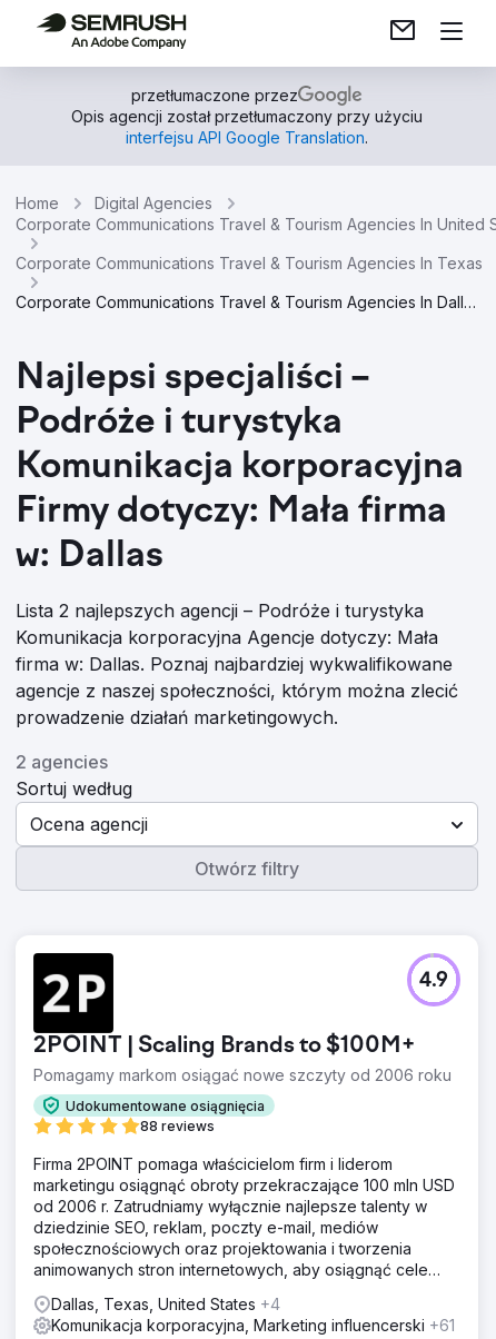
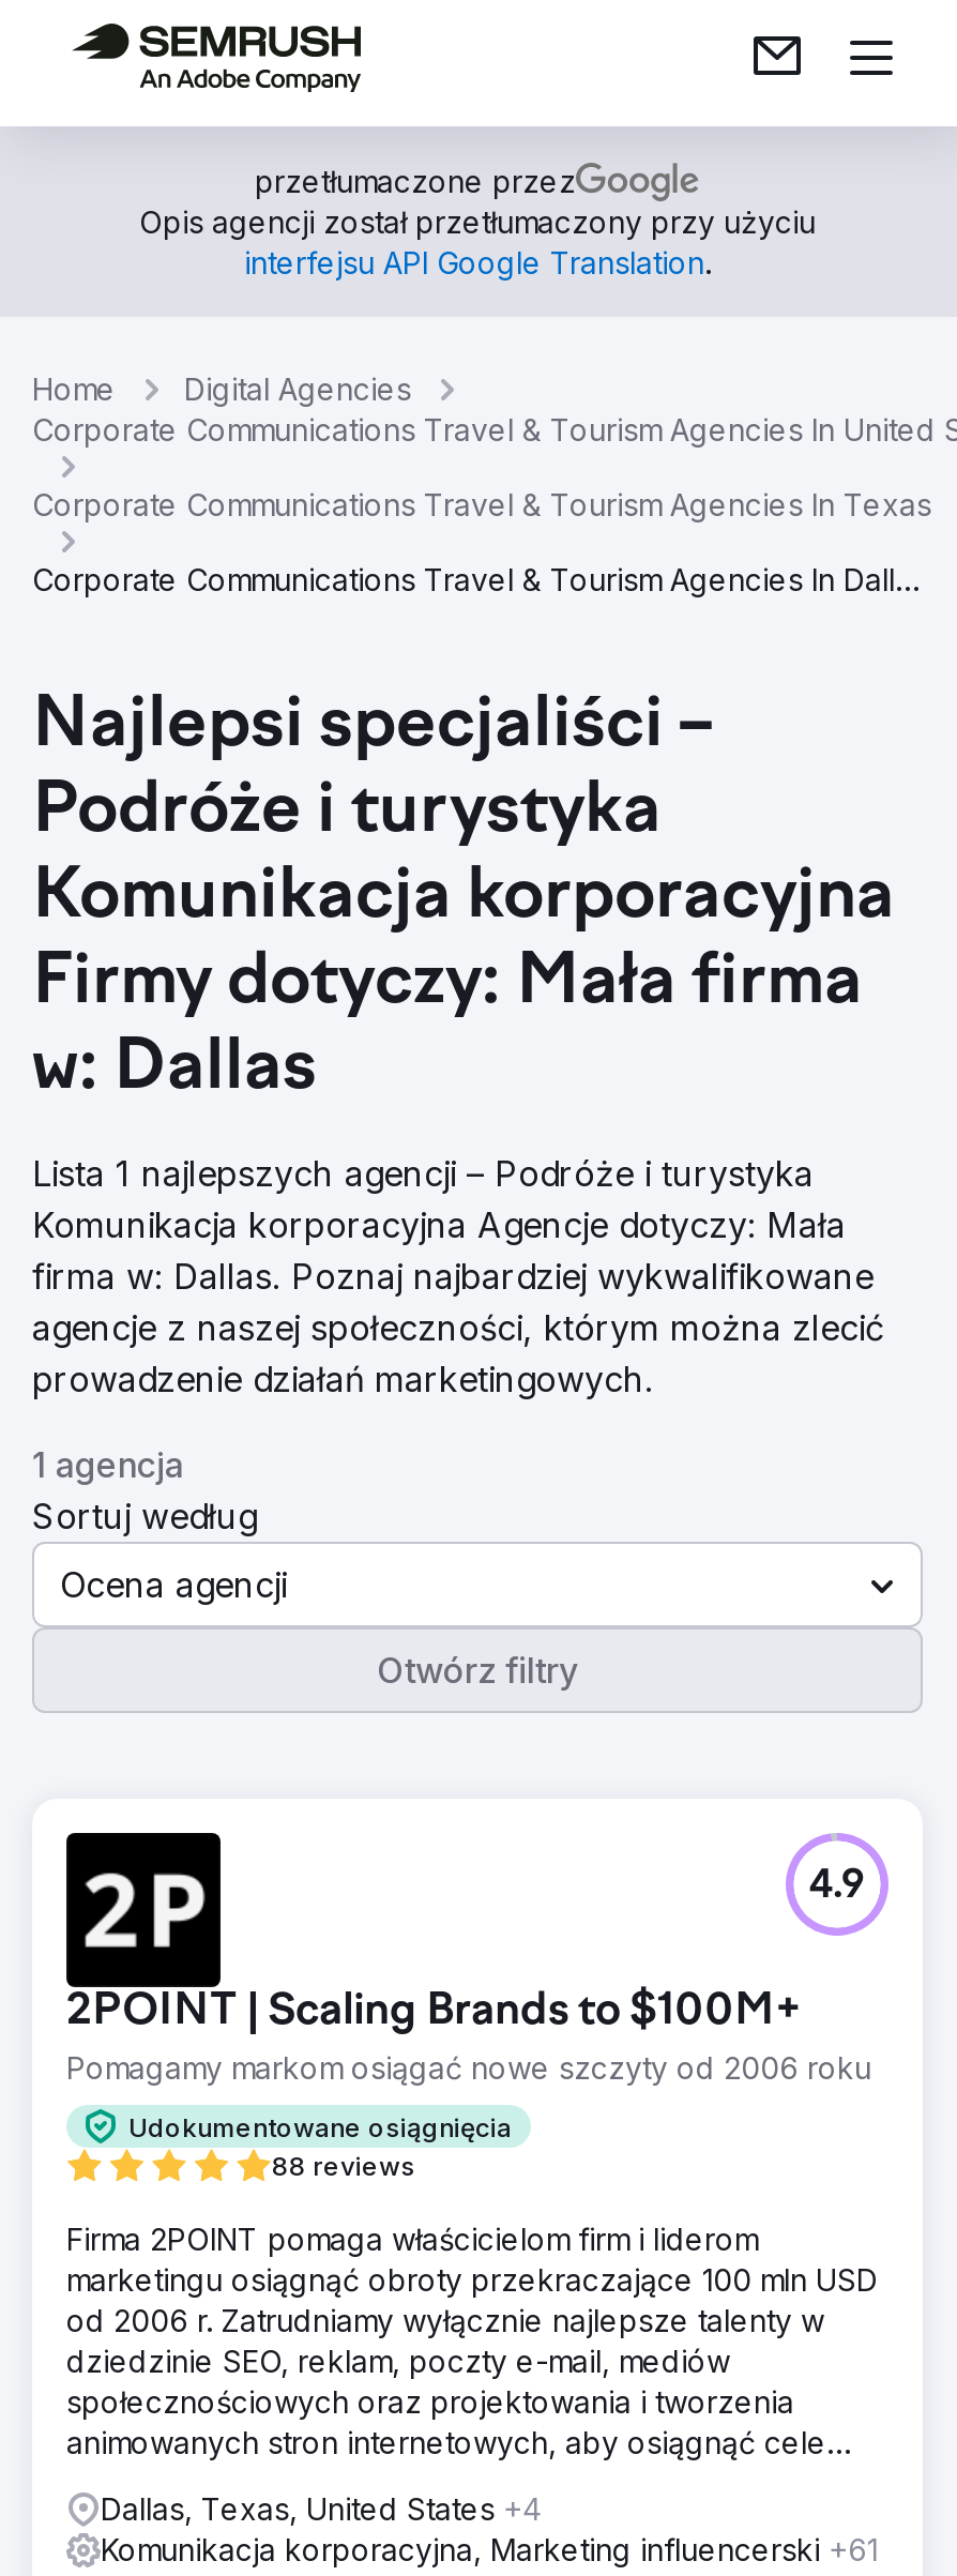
[16,599,424,622] Lista 2 najlepszych agencji – Podróże i turystyka -> [32,1152,814,1195] Lista 1 najlepszych agencji – Podróże i turystyka
[16,751,108,773] 2 agencies -> [32,1443,184,1486] 1 agencja

